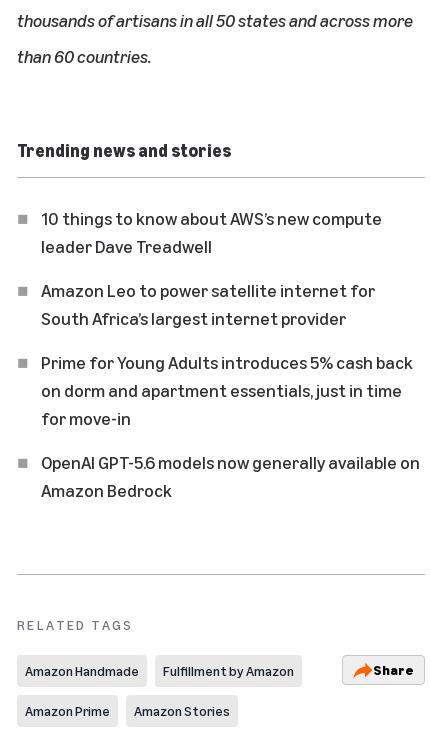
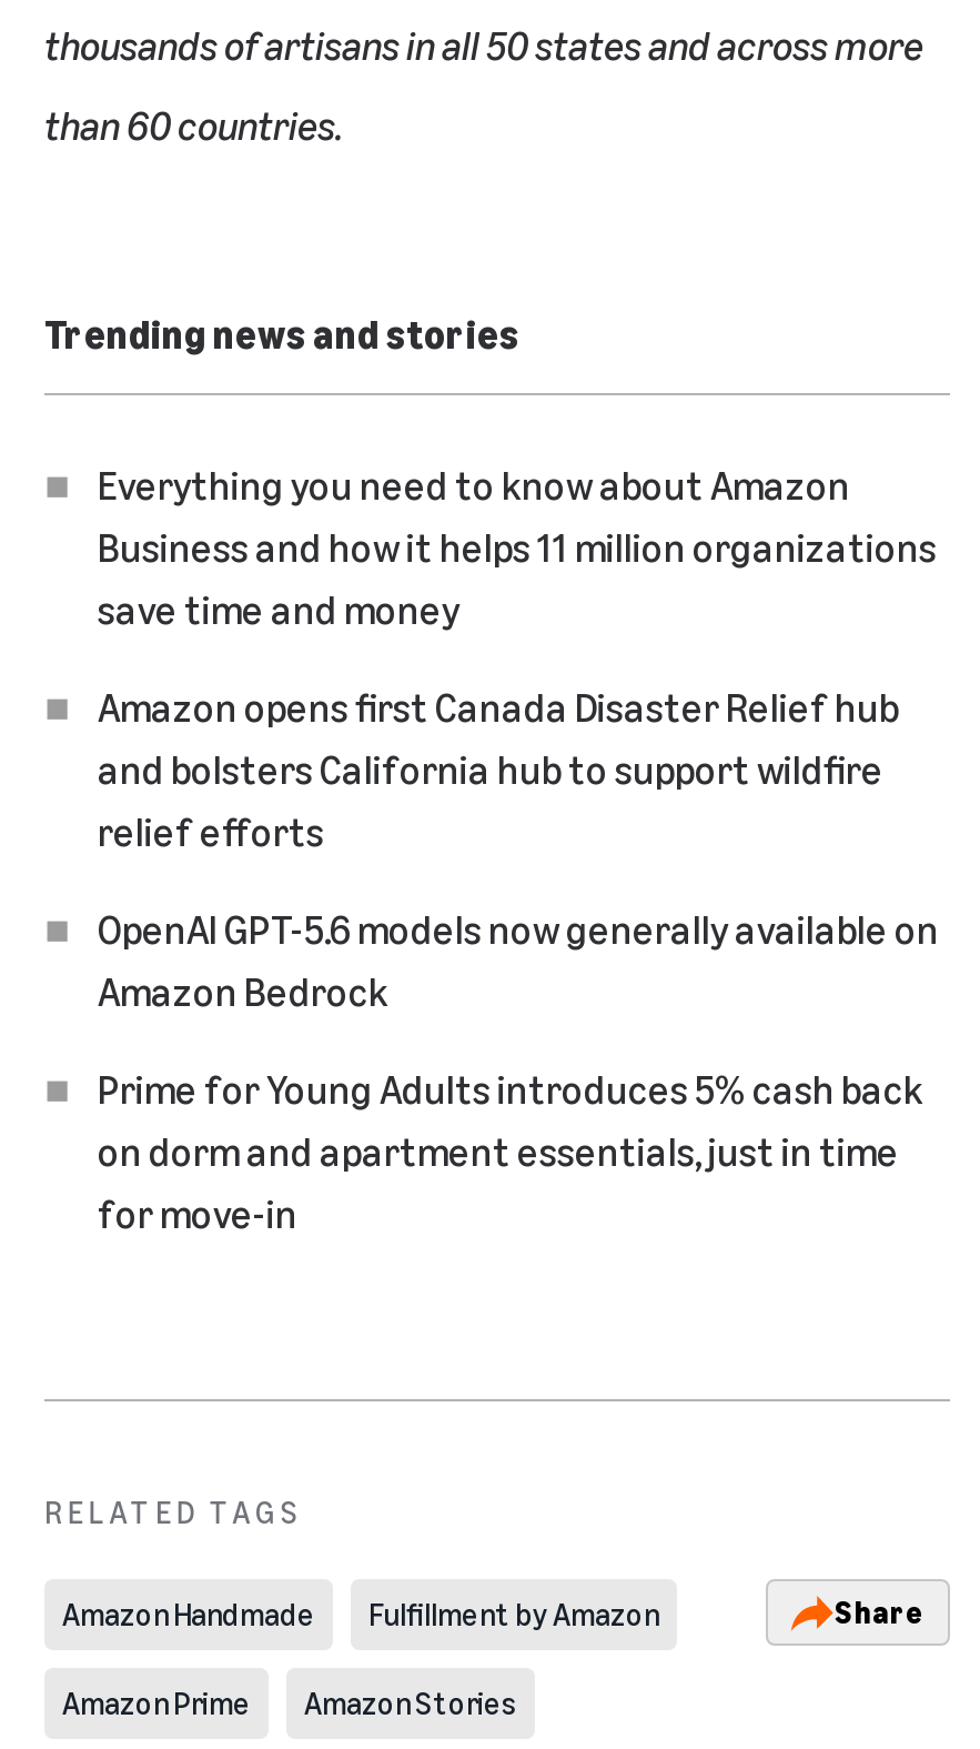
[41,207,382,329] 10 things to know about AWS’s new compute | leader Dave Treadwell | Amazon Leo to power satellite internet for | South Africa’s largest internet provider -> [98,461,937,856] Everything you need to know about Amazon | Business and how it helps 11 million organizations | save time and money | Amazon opens first Canada Disaster Relief hub | and bolsters California hub to support wildfire | relief efforts
moved [41,351,413,429] -> [98,1065,923,1238]: Prime for Young Adults introduces 5% cash back | on dorm and apartment essentials, just in time | for move-in
moved [41,451,420,501] -> [98,905,939,1016]: OpenAI GPT-5.6 models now generally available on | Amazon Bedrock

